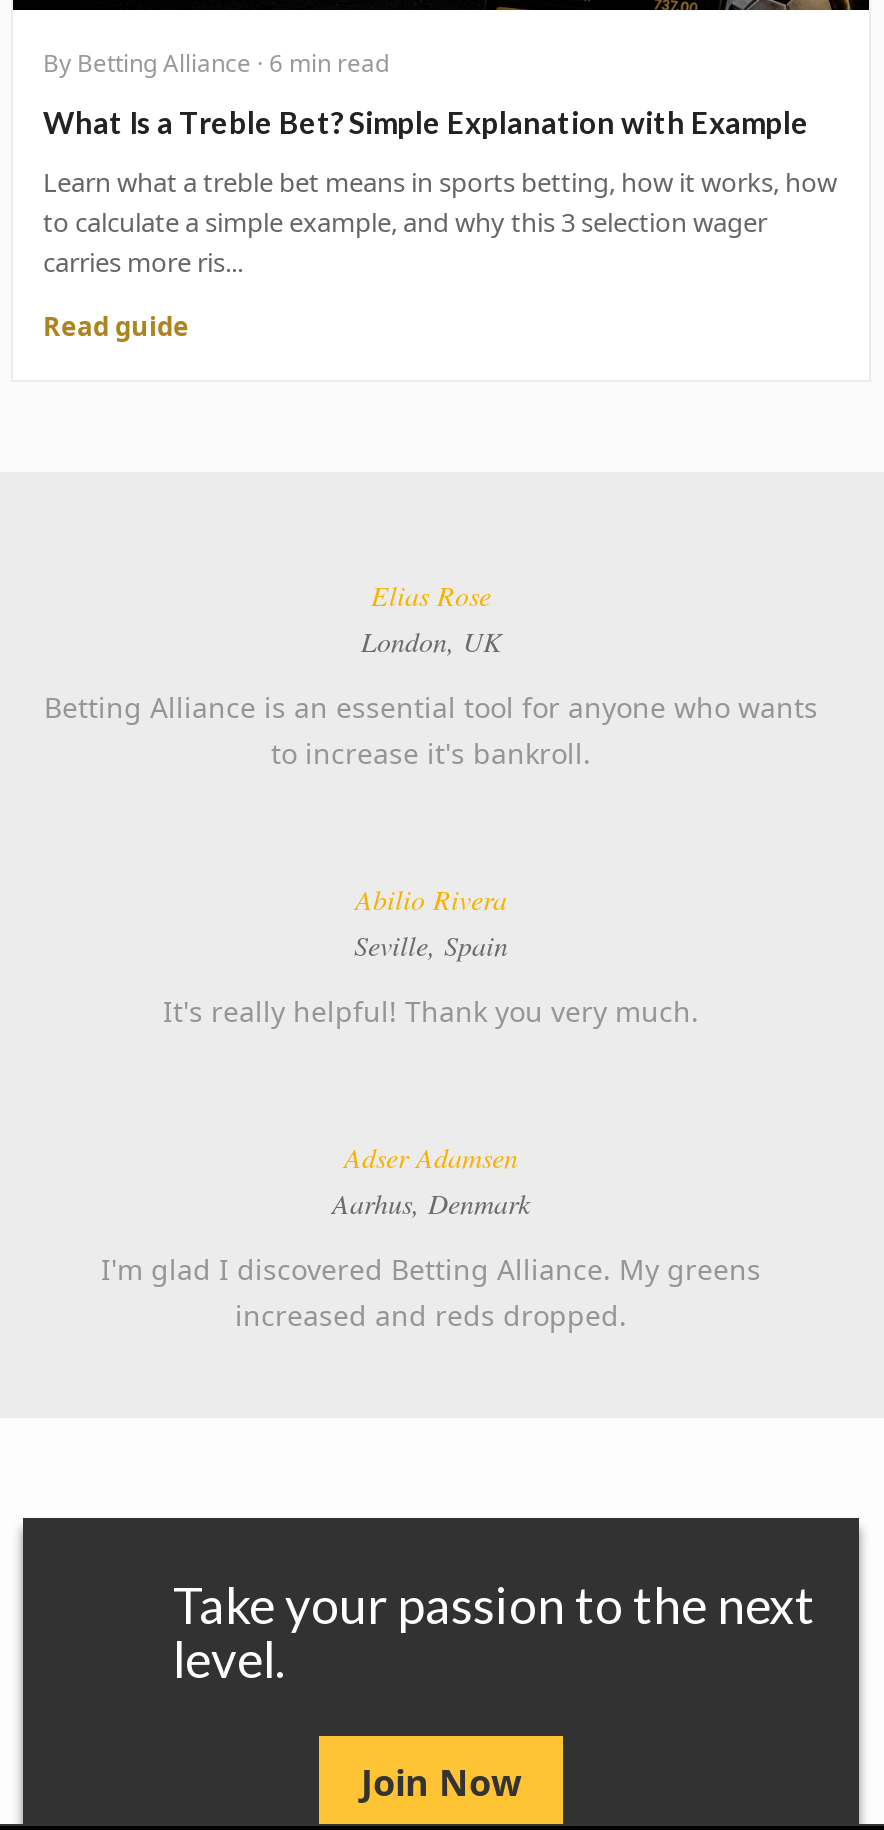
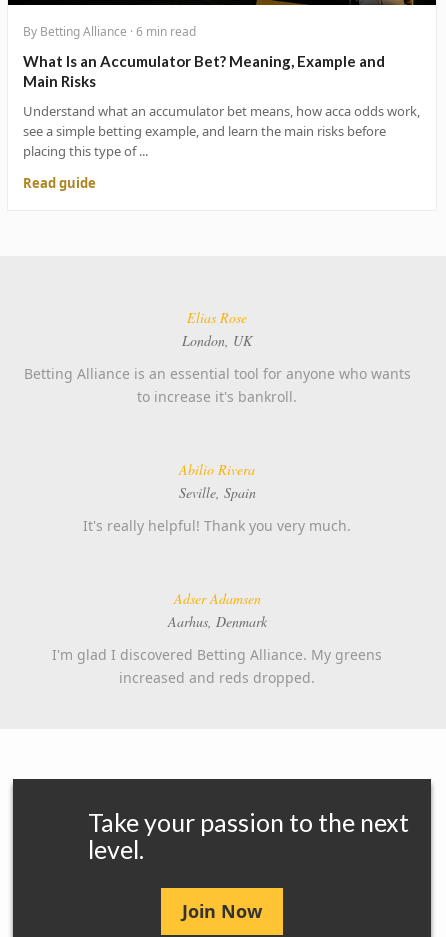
[43,104,809,140] What Is a Treble Bet? Simple Explanation with Example -> [23,52,385,90] What Is an Accumulator Bet? Meaning, Example and | Main Risks
[43,164,837,280] Learn what a treble bet means in sports betting, how it works, how | to calculate a simple example, and why this 3 selection wager | carries more ris... -> [23,102,420,160] Understand what an accumulator bet means, how acca odds work, | see a simple betting example, and learn the main risks before | placing this type of ...

